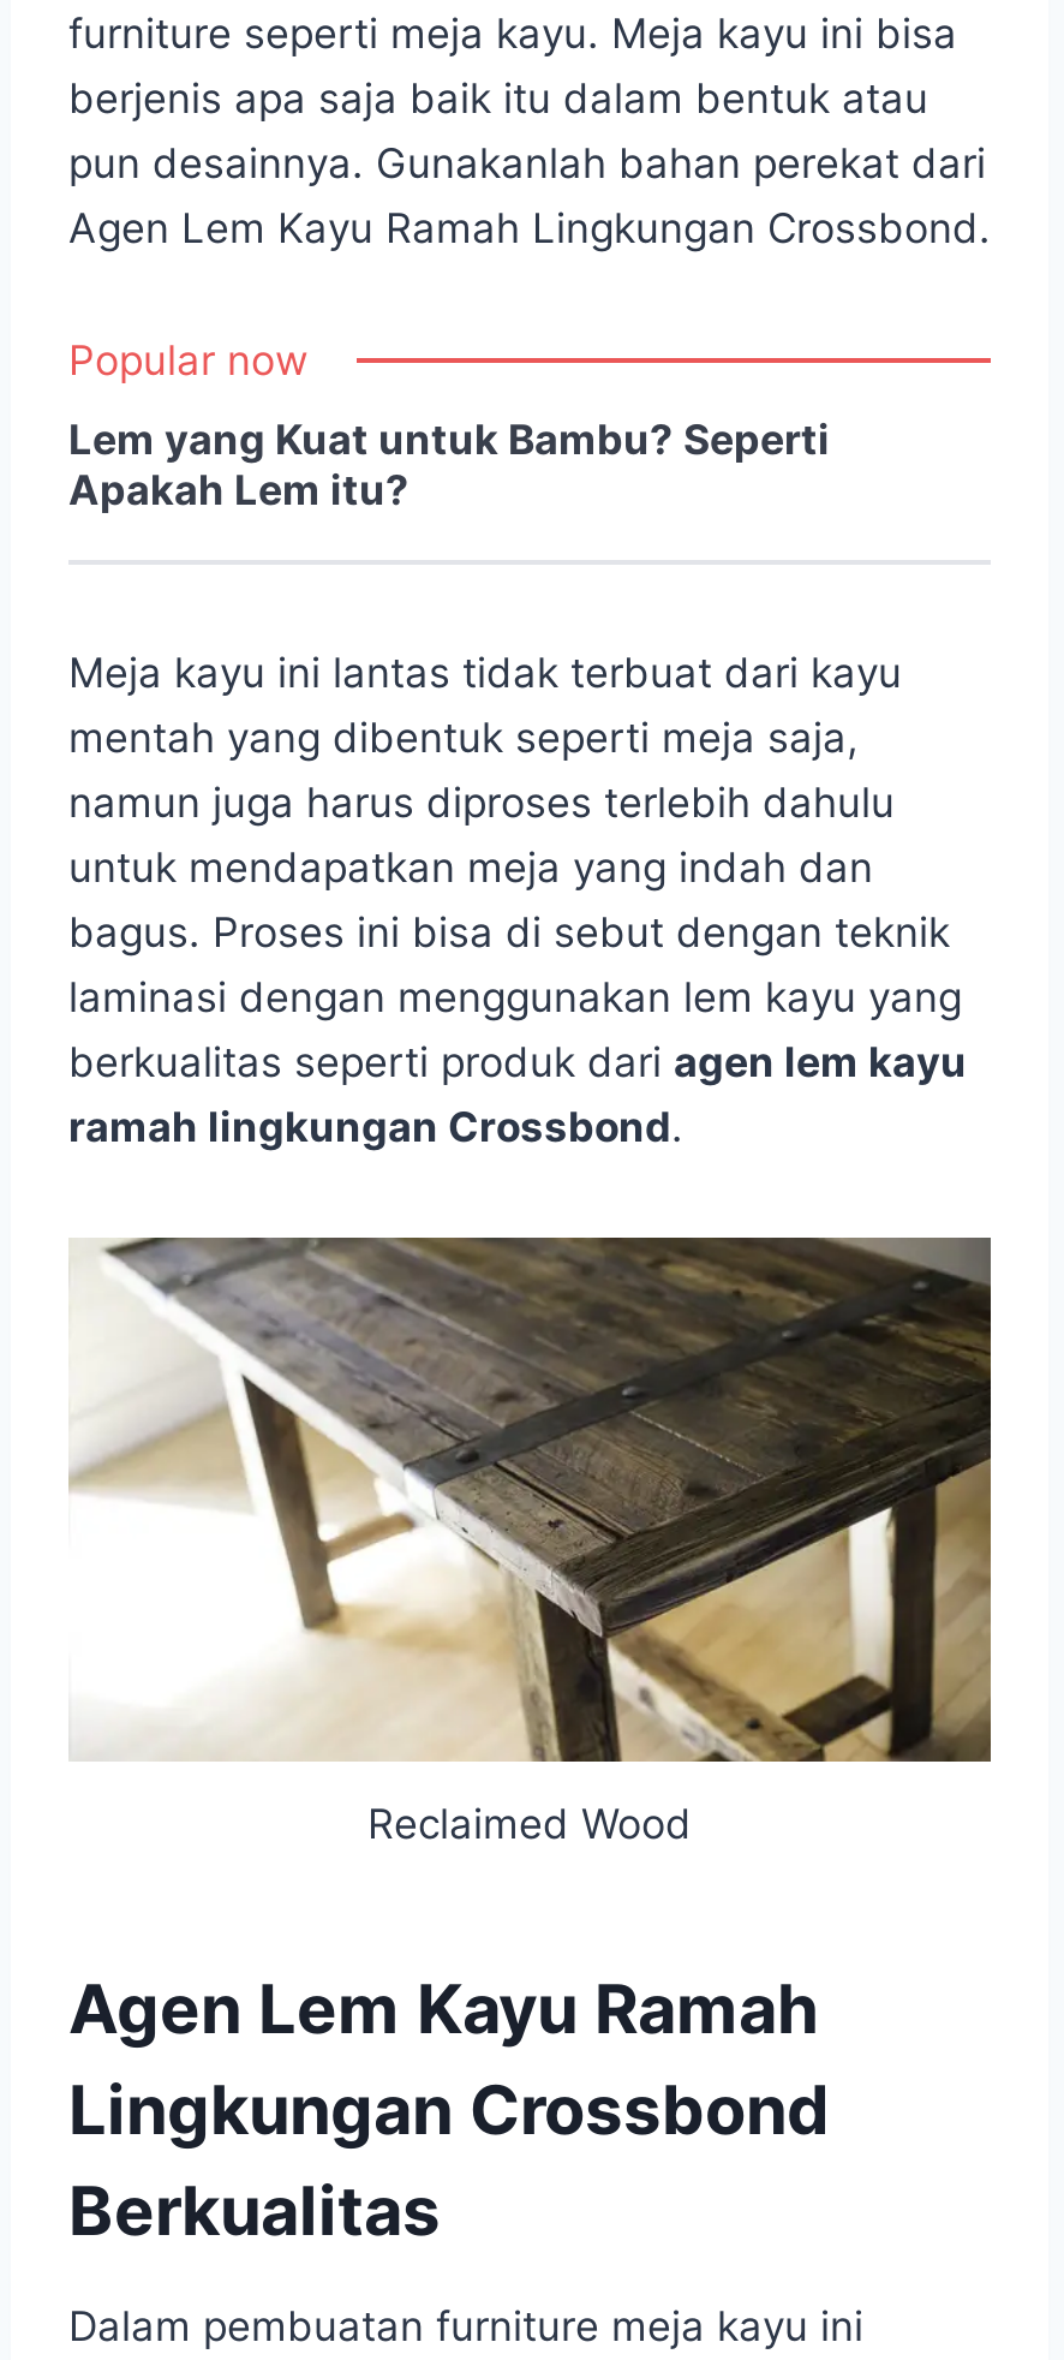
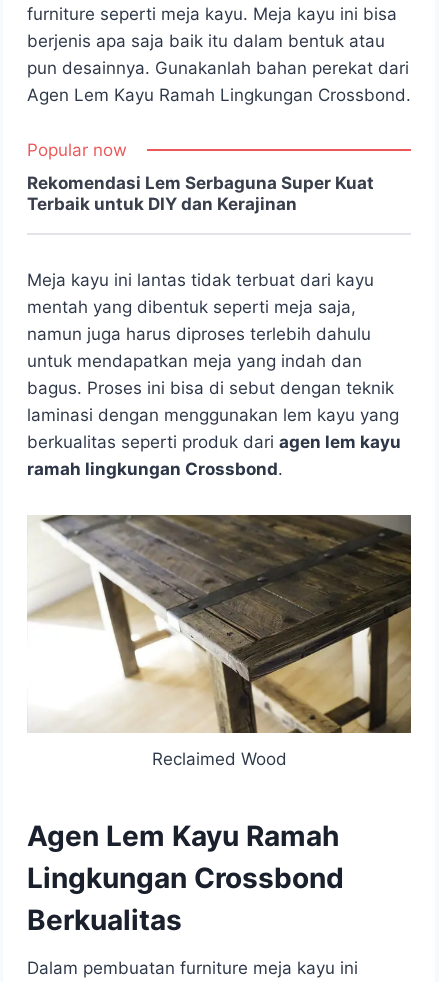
[68,416,830,515] Lem yang Kuat untuk Bambu? Seperti | Apakah Lem itu? -> [27,173,374,214] Rekomendasi Lem Serbaguna Super Kuat | Terbaik untuk DIY dan Kerajinan

